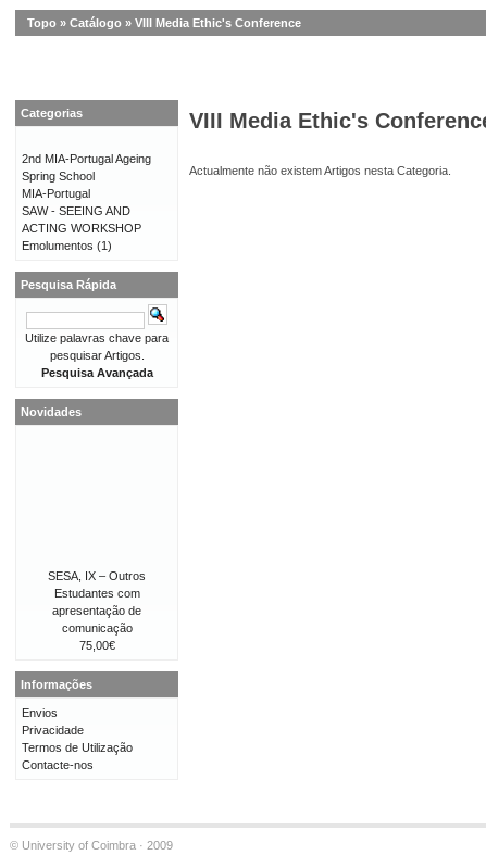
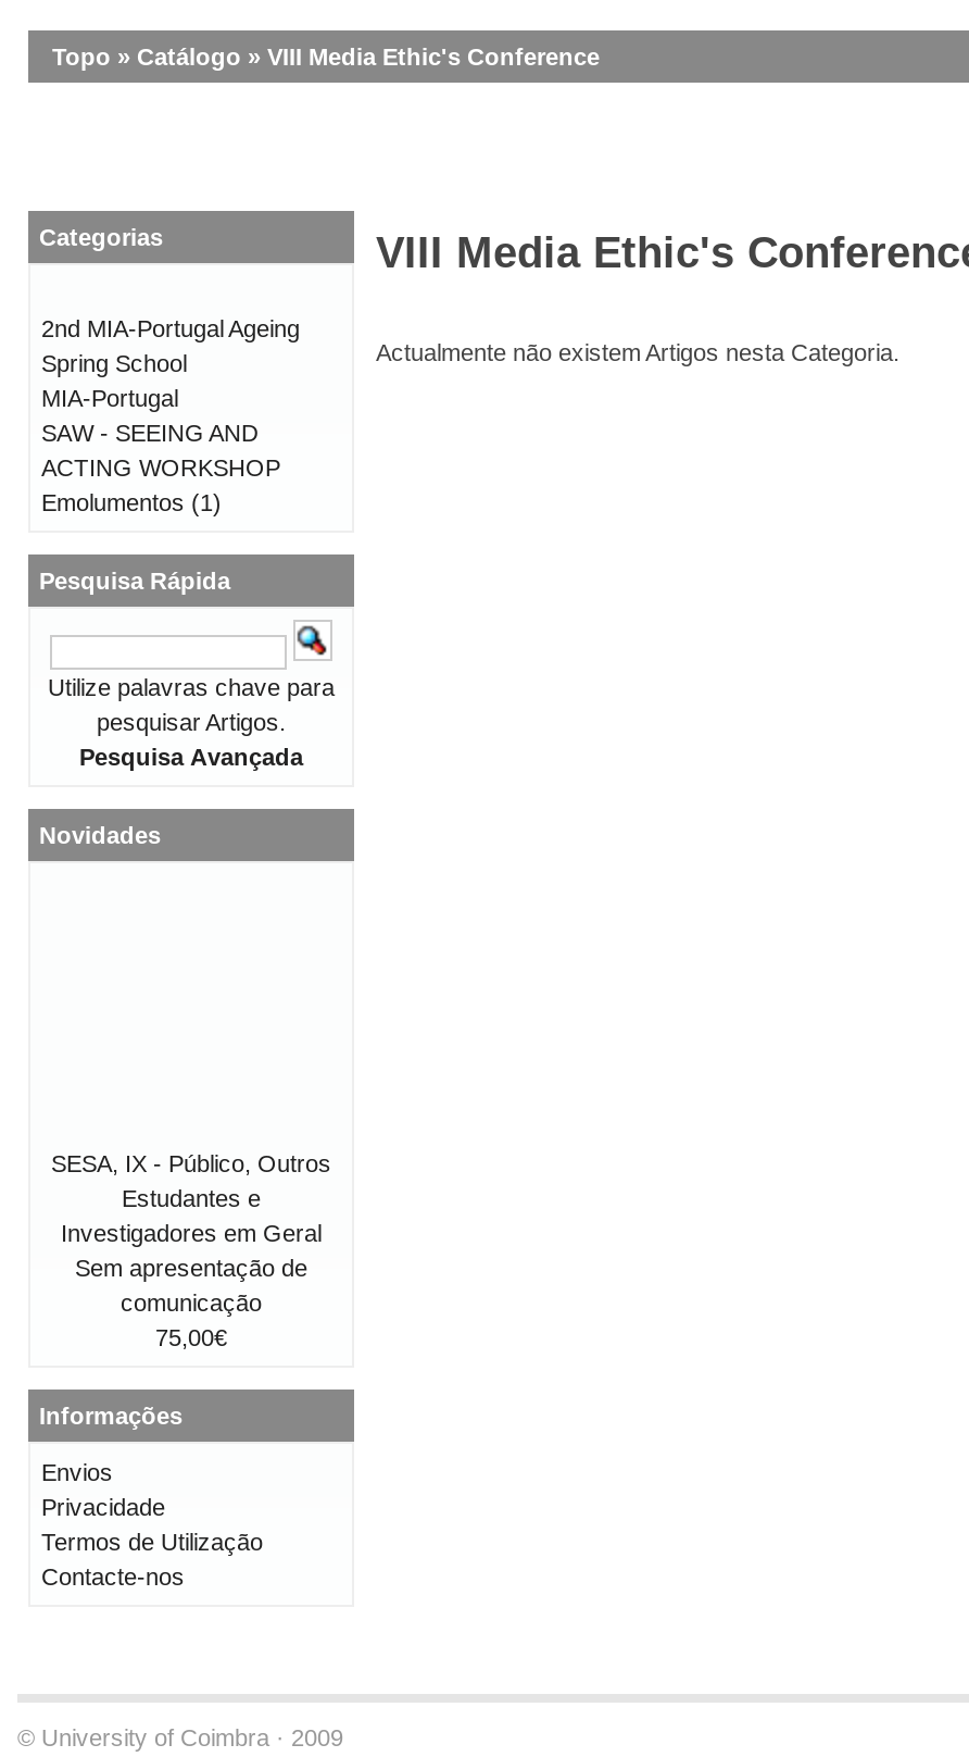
[48,569,146,617] SESA, IX – Outros | Estudantes com | apresentação de -> [51,1150,331,1281] SESA, IX - Público, Outros | Estudantes e | Investigadores em Geral | Sem apresentação de

